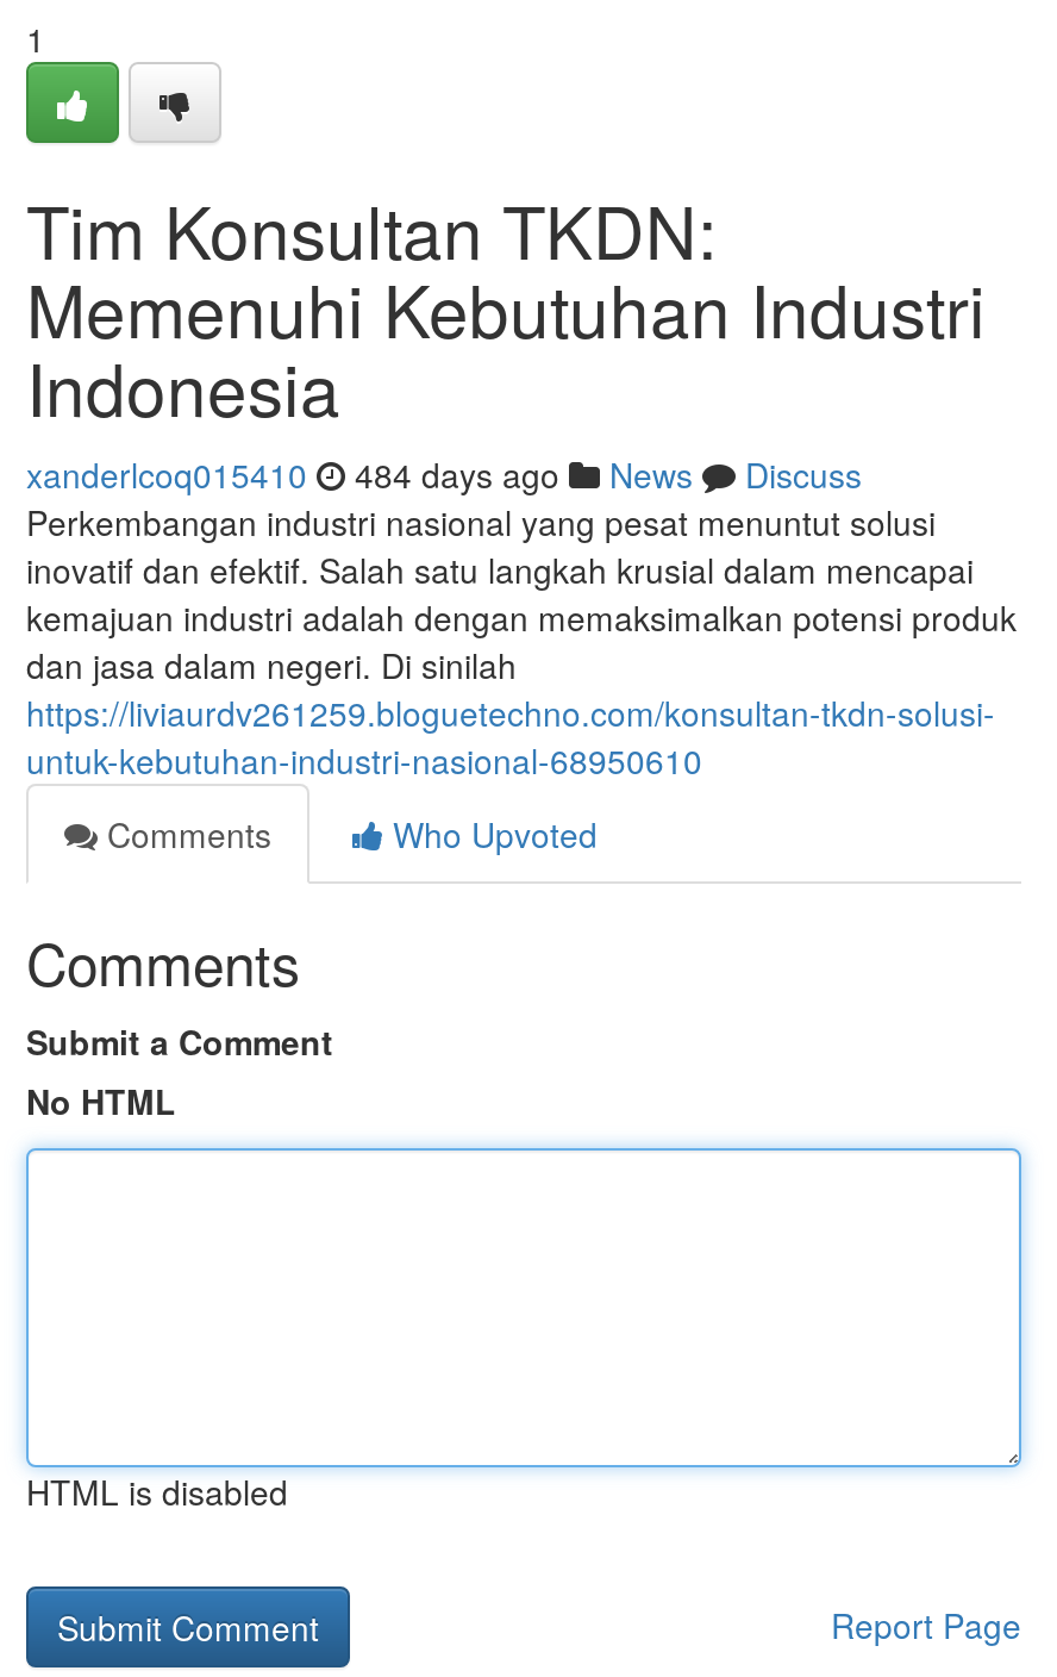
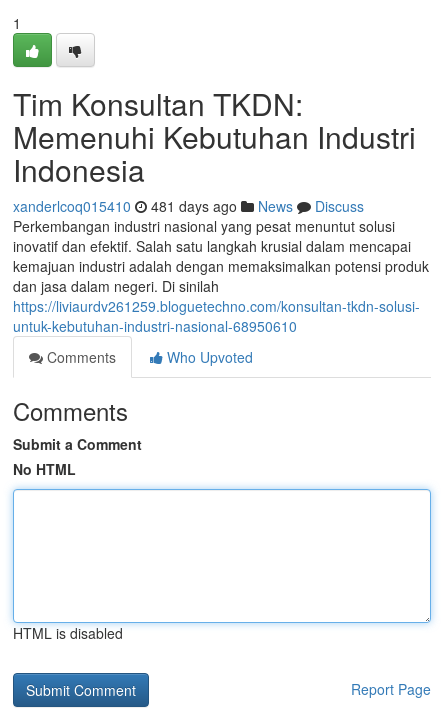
[26,450,862,498] xanderlcoq015410 484 days ago News Discuss -> [13,196,364,216] xanderlcoq015410 481 days ago News Discuss

